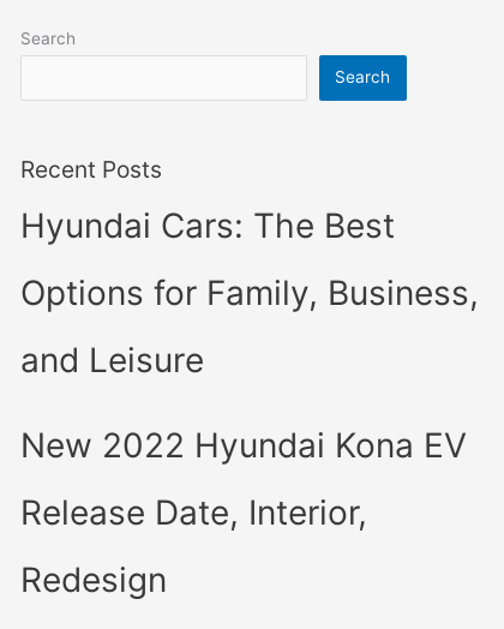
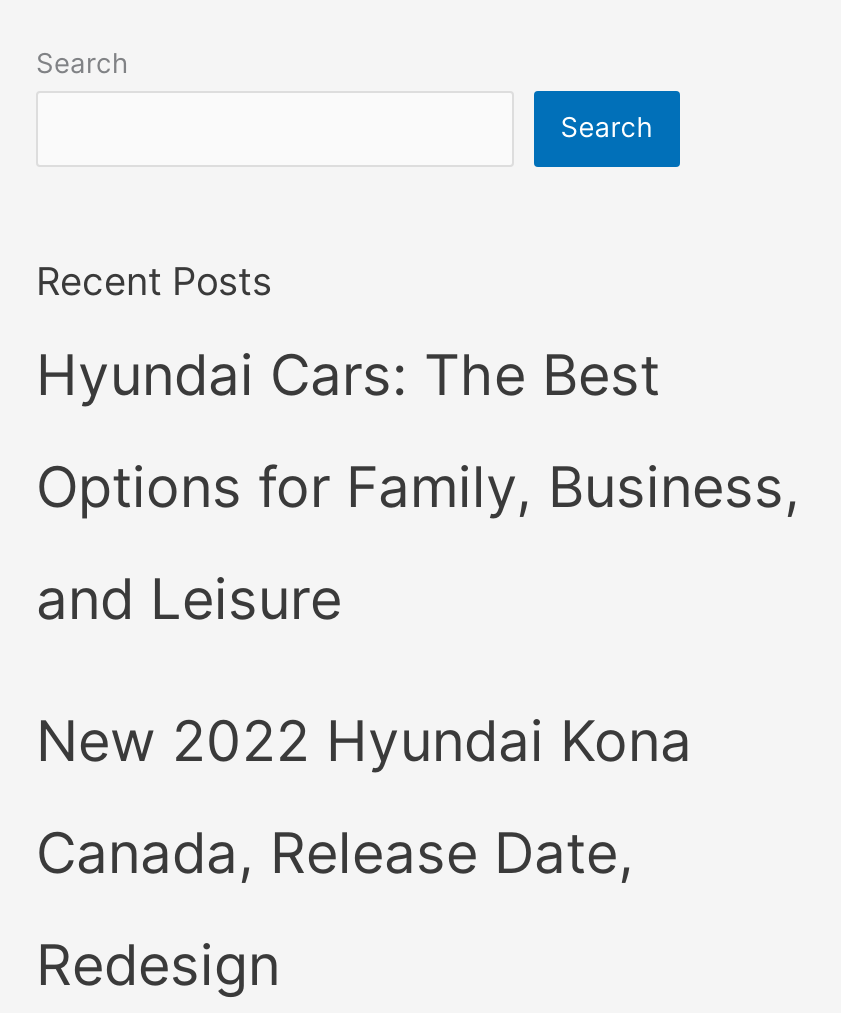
[20,425,467,466] New 2022 Hyundai Kona EV -> [36,708,692,776] New 2022 Hyundai Kona
[20,493,367,533] Release Date, Interior, -> [36,820,634,888] Canada, Release Date,

